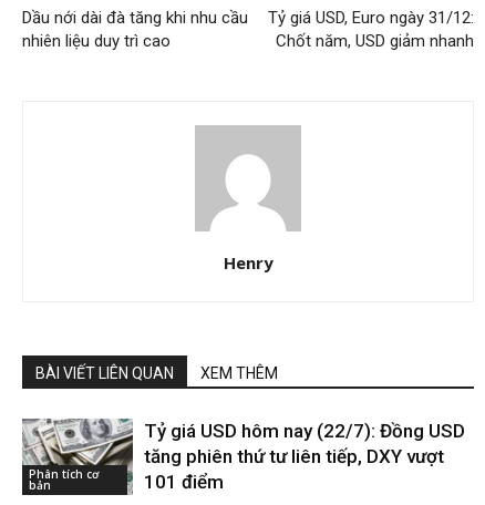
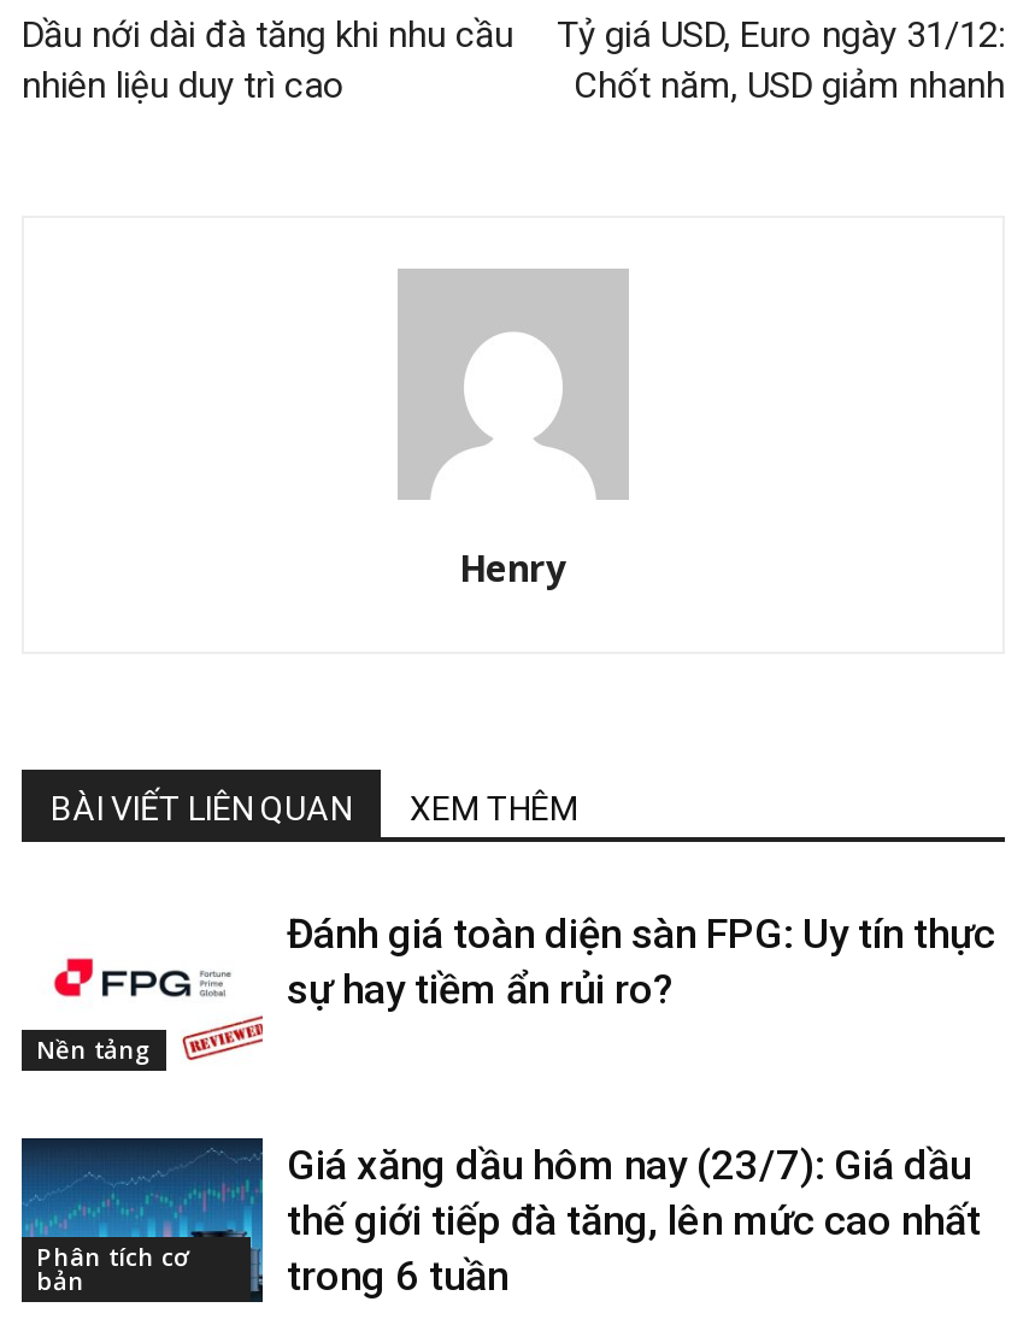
none -> [36,1033,152,1066] Nền tảng
none -> [287,908,995,1011] Đánh giá toàn diện sàn FPG: Uy tín thực | sự hay tiềm ẩn rủi ro?
[21,418,465,493] [image] | Tỷ giá USD hôm nay (22/7): Đồng USD | tăng phiên thứ tư liên tiếp, DXY vượt | 101 điểm -> [19,1136,981,1298] [image] | Giá xăng dầu hôm nay (23/7): Giá dầu | thế giới tiếp đà tăng, lên mức cao nhất | trong 6 tuần

